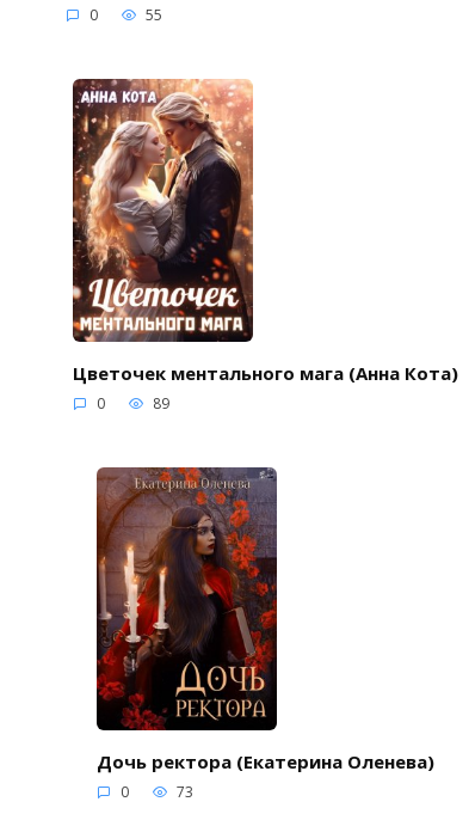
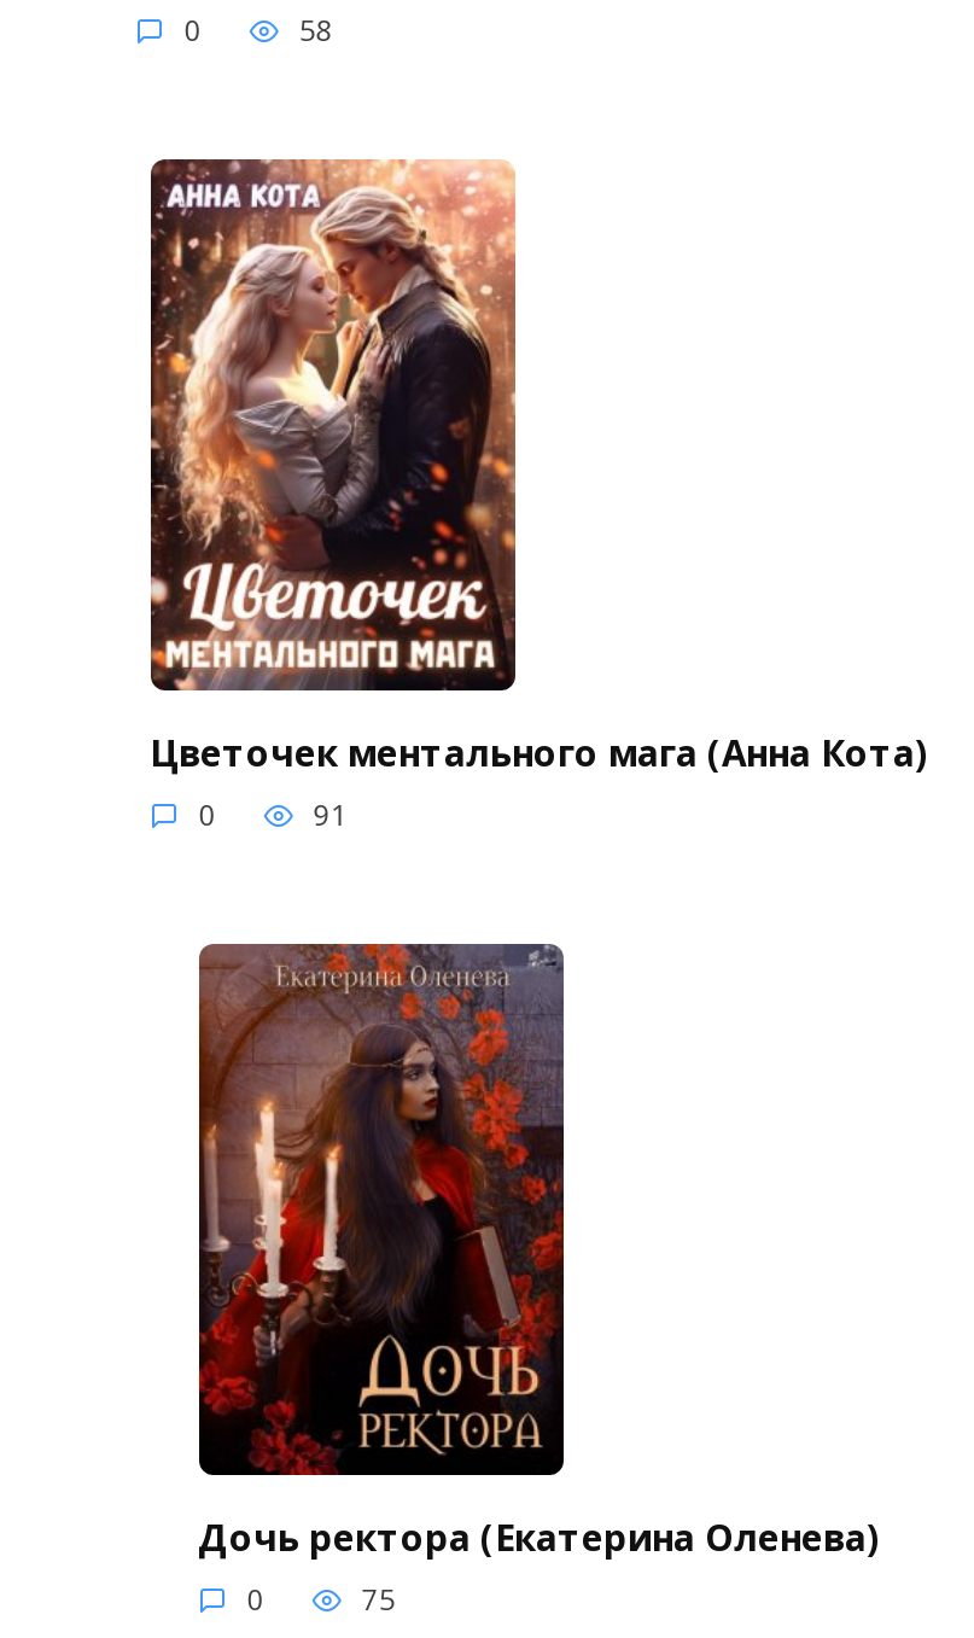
[146,5,163,25] 55 -> [299,10,333,51] 58
[153,393,170,414] 89 -> [313,794,347,835] 91
[177,782,194,802] 73 -> [362,1579,395,1620] 75

